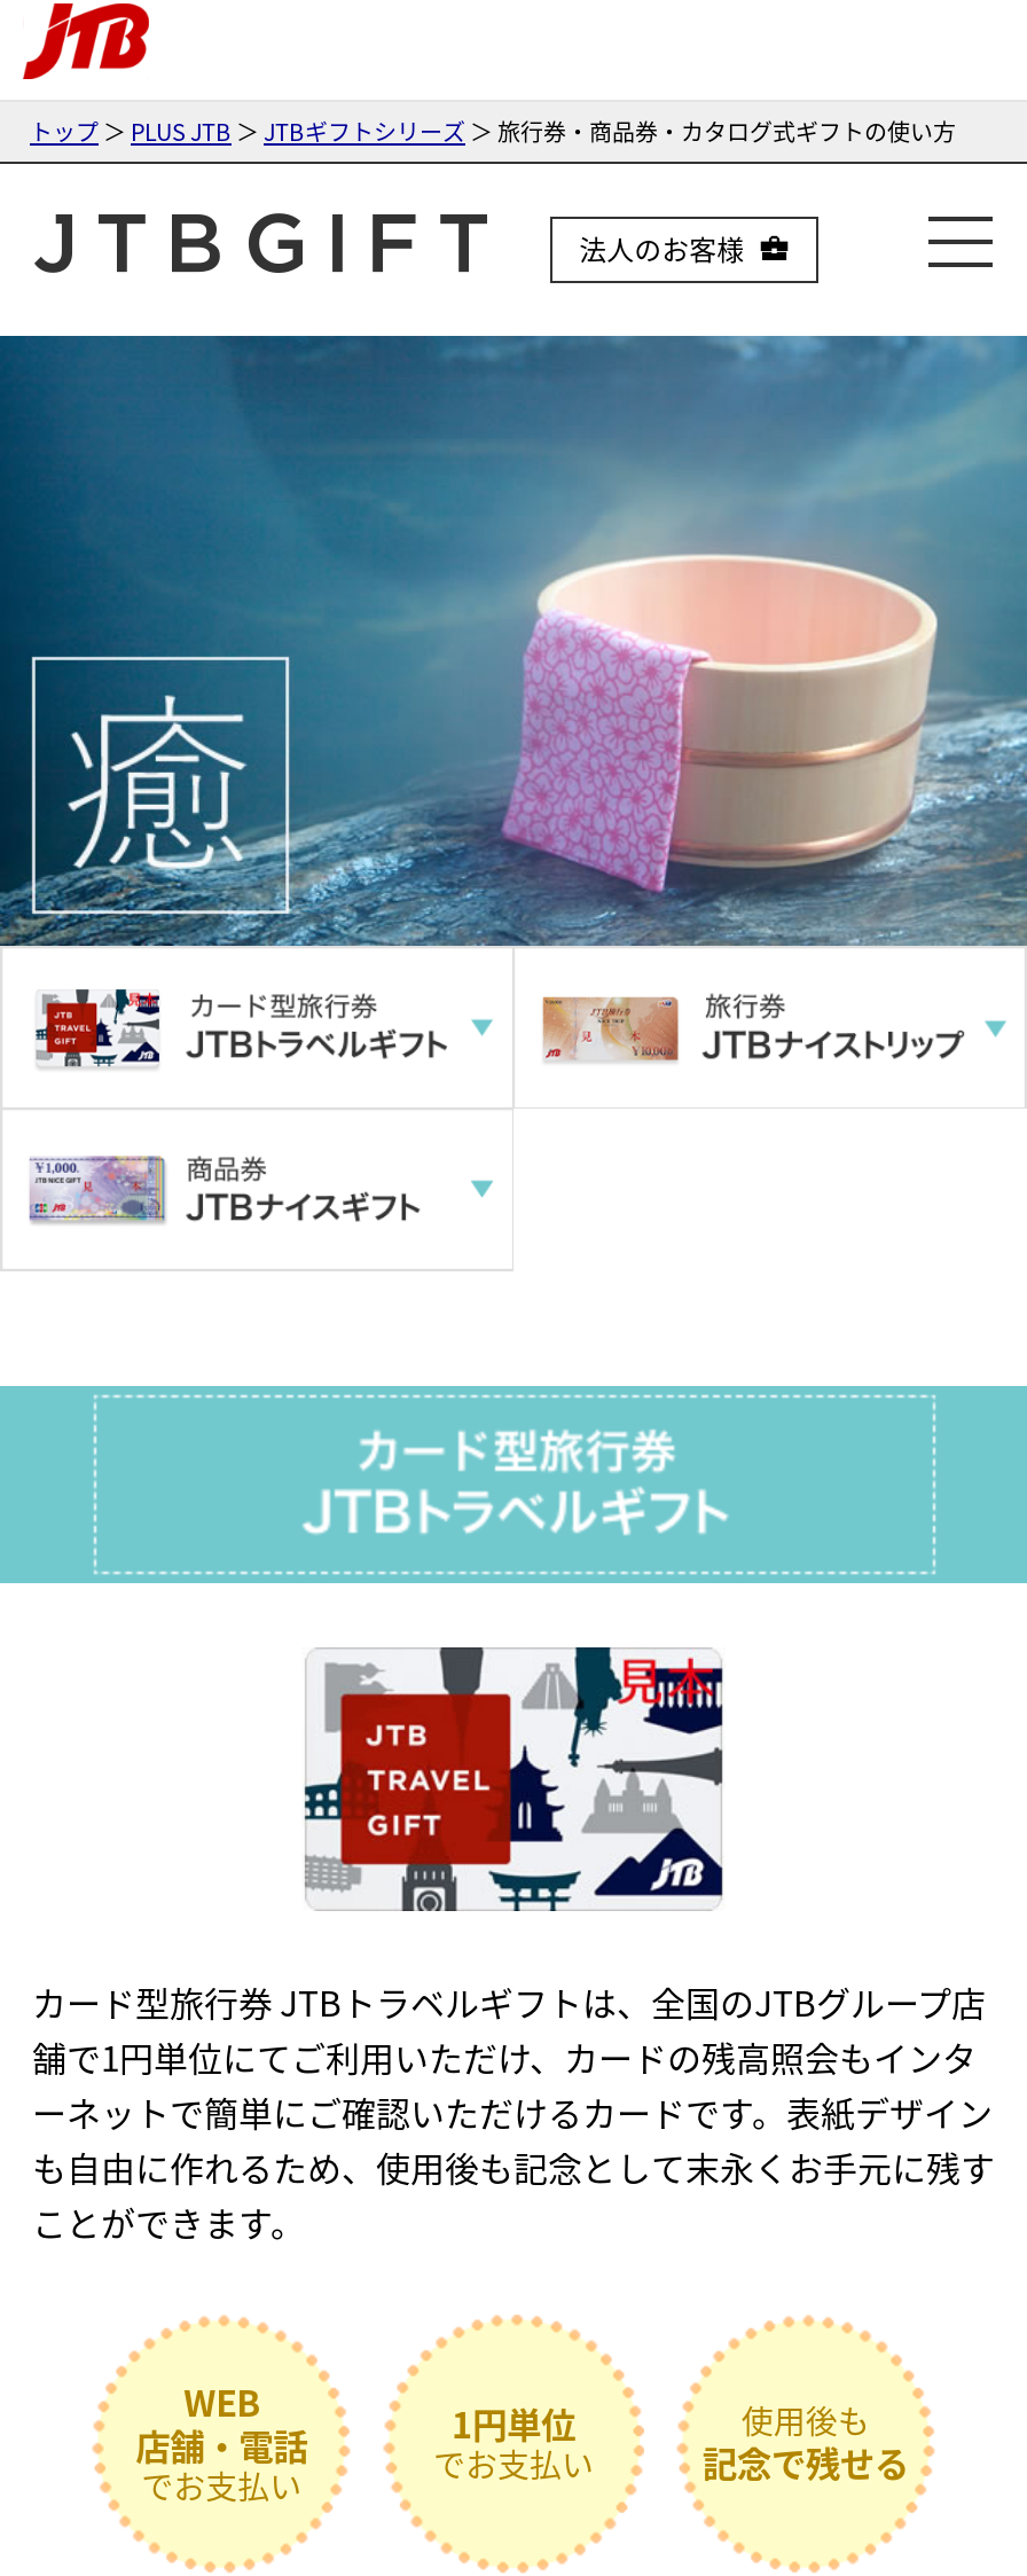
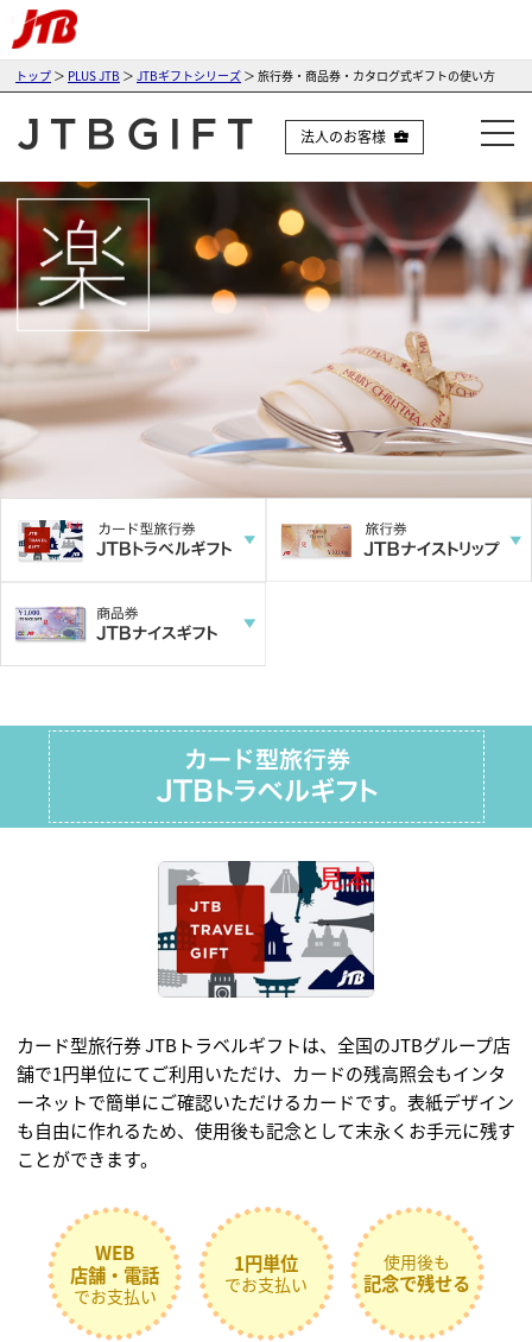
[7,334,1020,948] [image] -> [4,181,528,498] [image]

